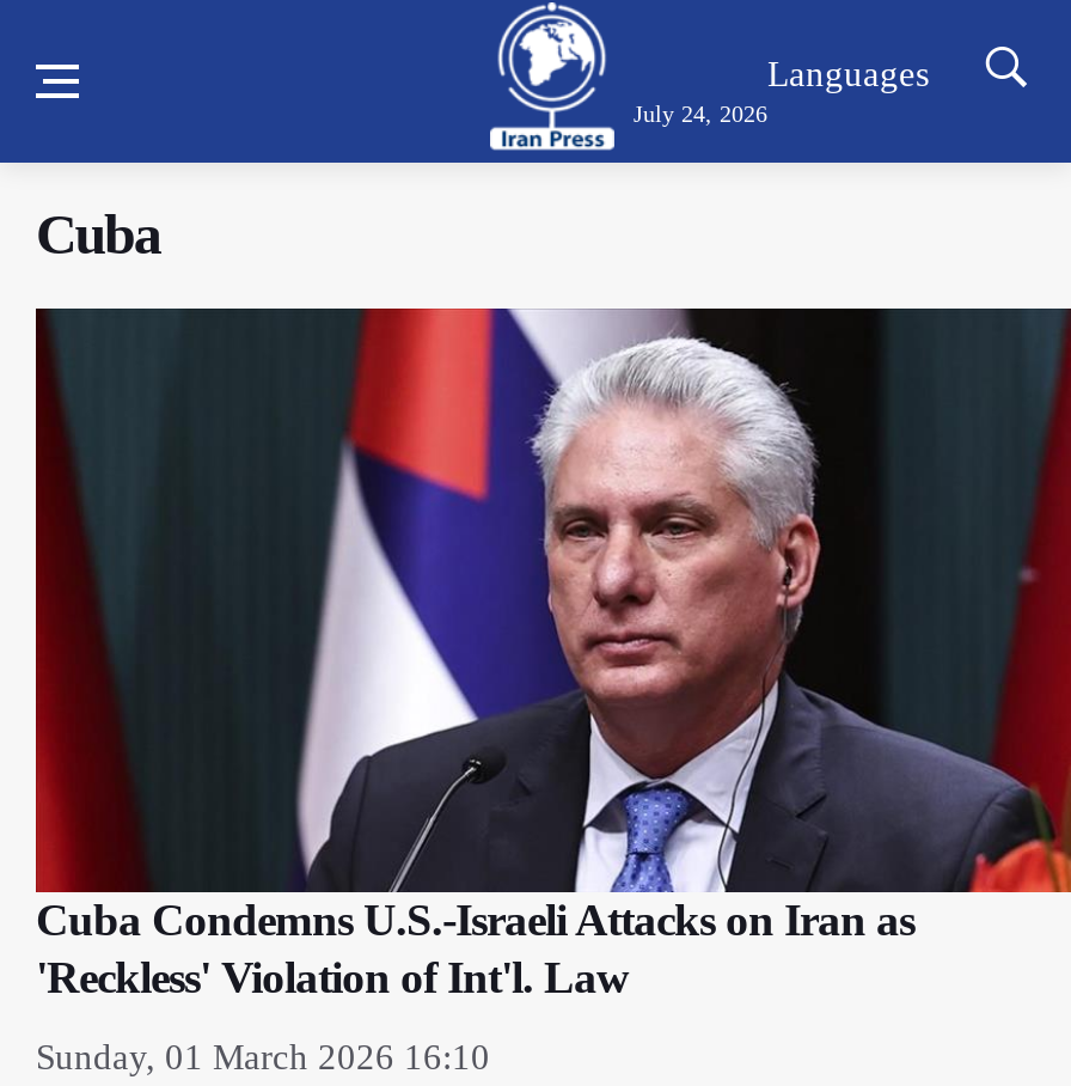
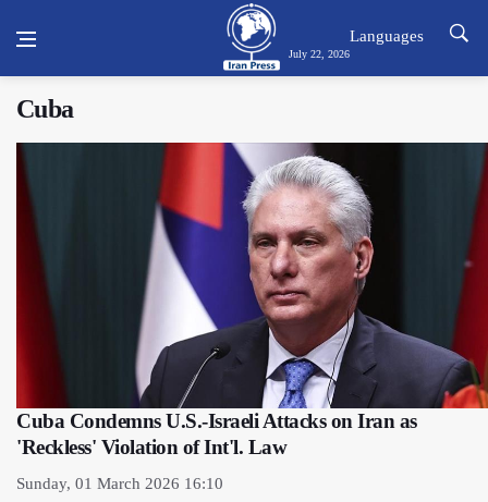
[634,100,767,127] July 24, 2026 -> [289,48,350,60] July 22, 2026

